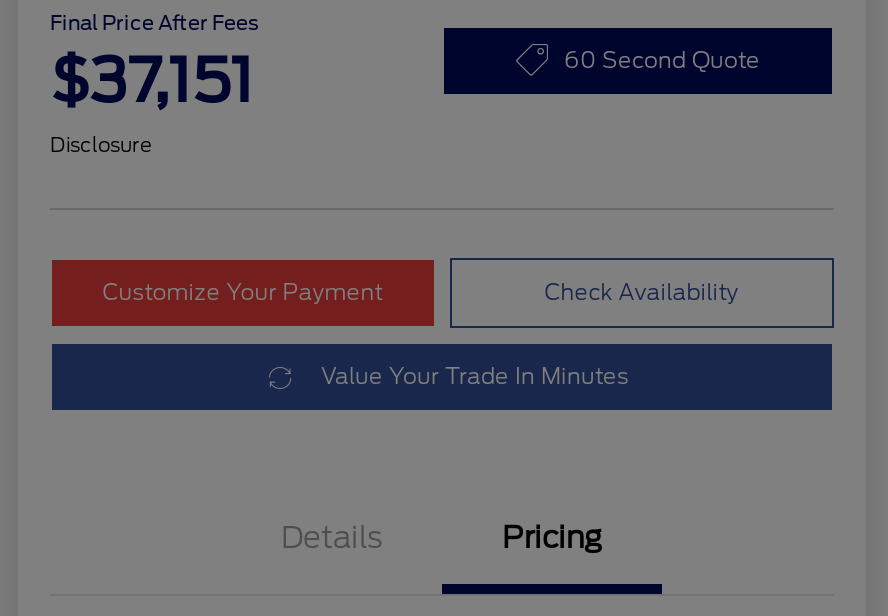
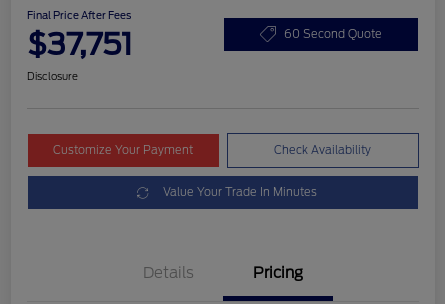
[50,44,254,116] $37,151 -> [27,26,133,62] $37,751

